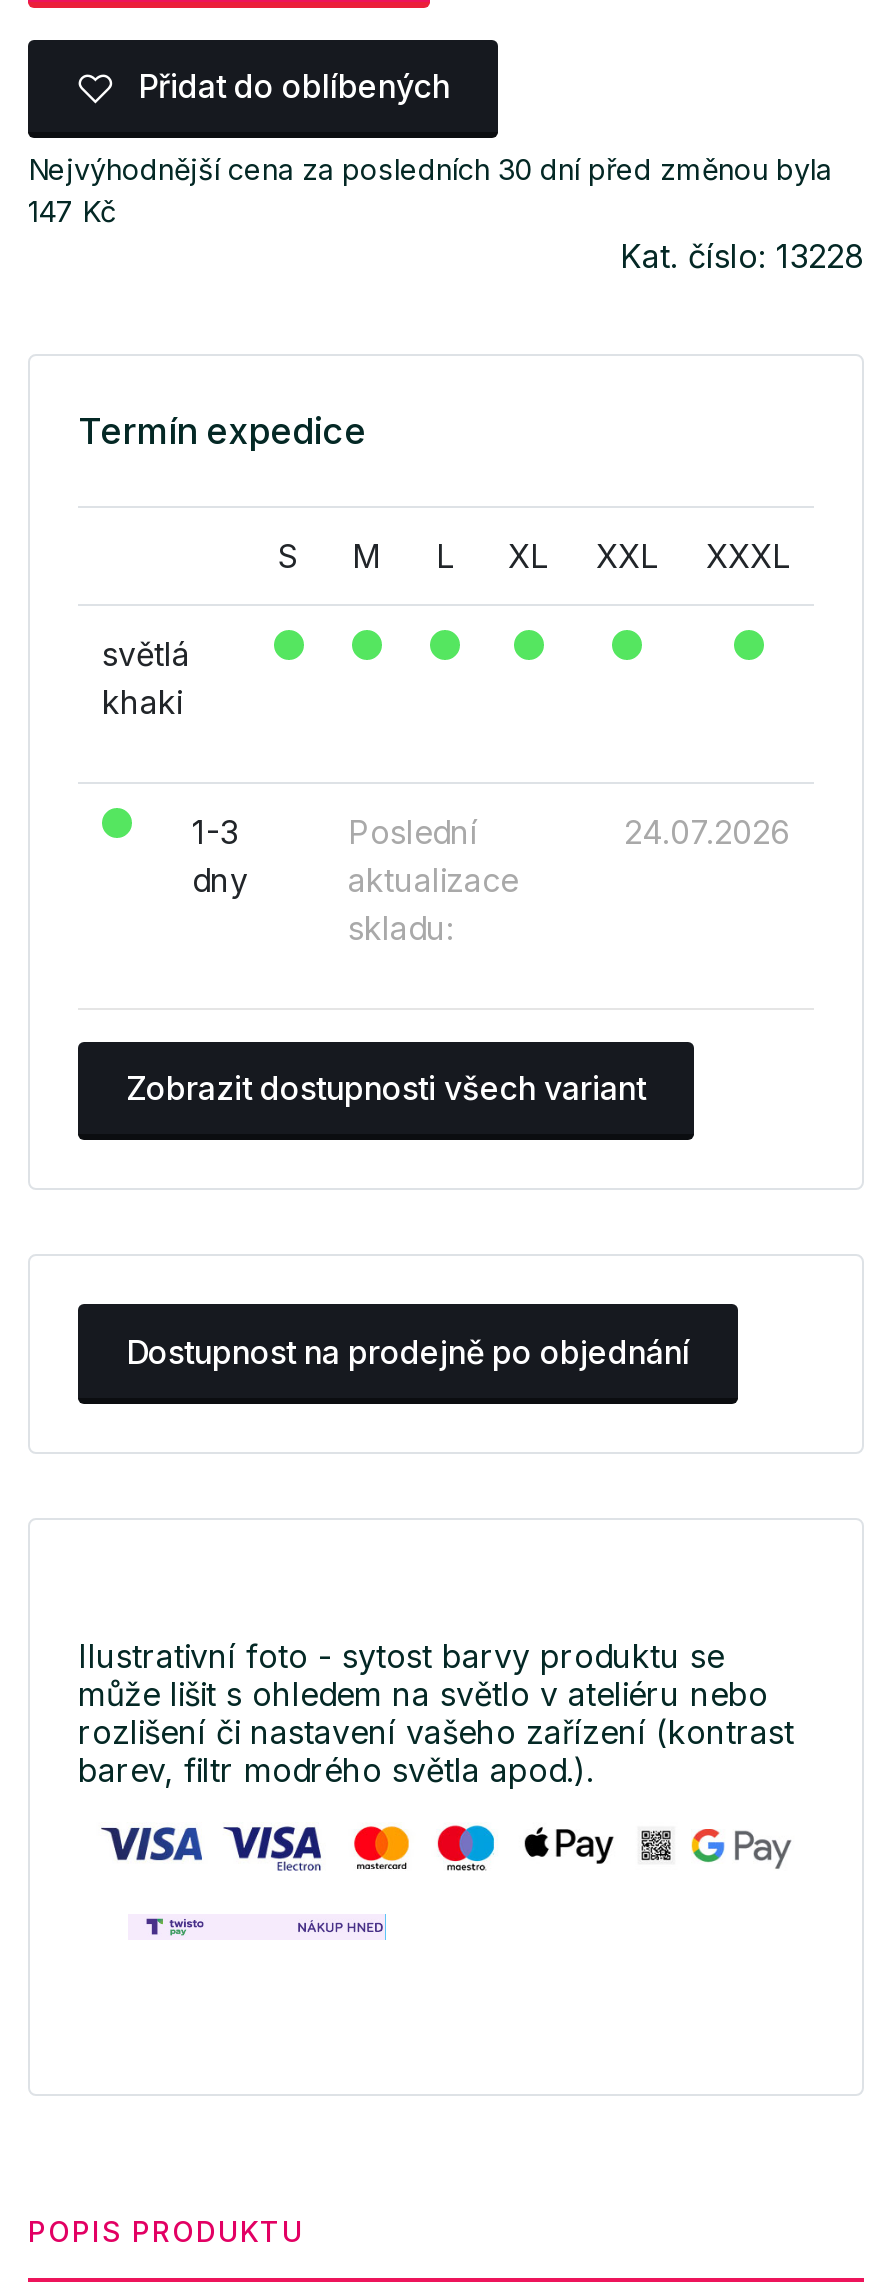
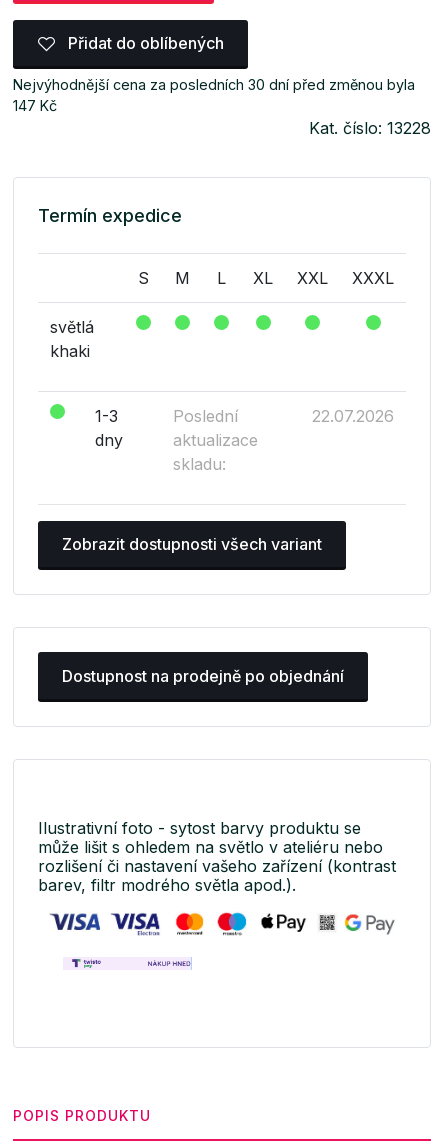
[624,812,790,852] 24.07.2026 -> [312,406,394,426] 22.07.2026

